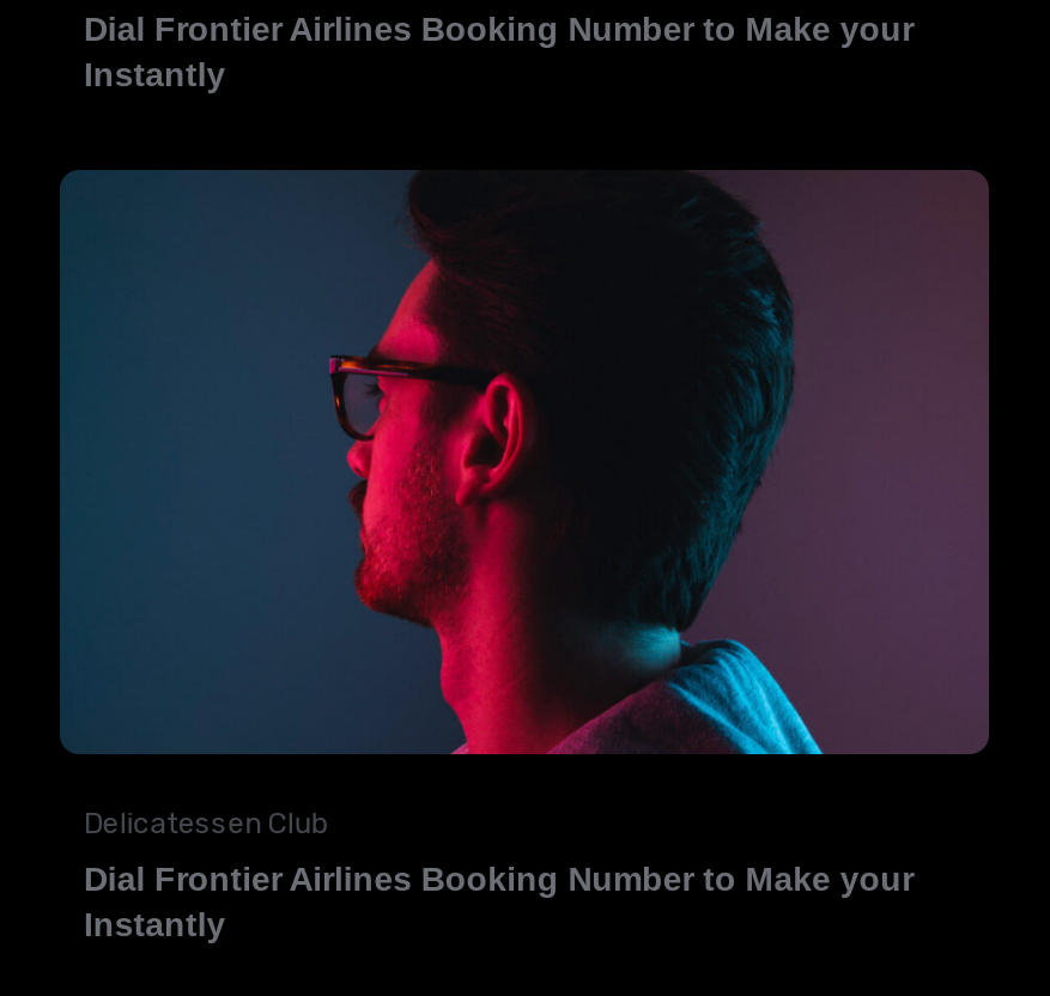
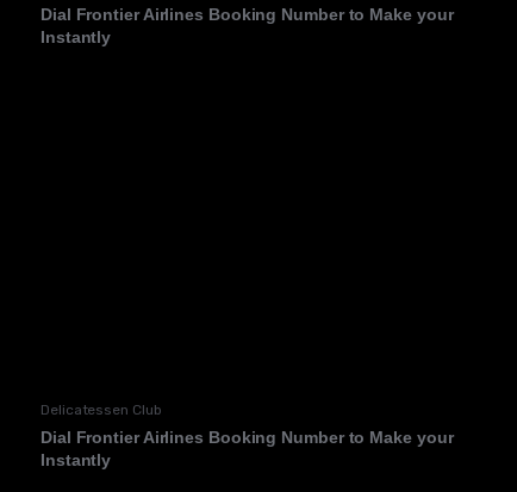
[57,170,991,757] [image] -> none

